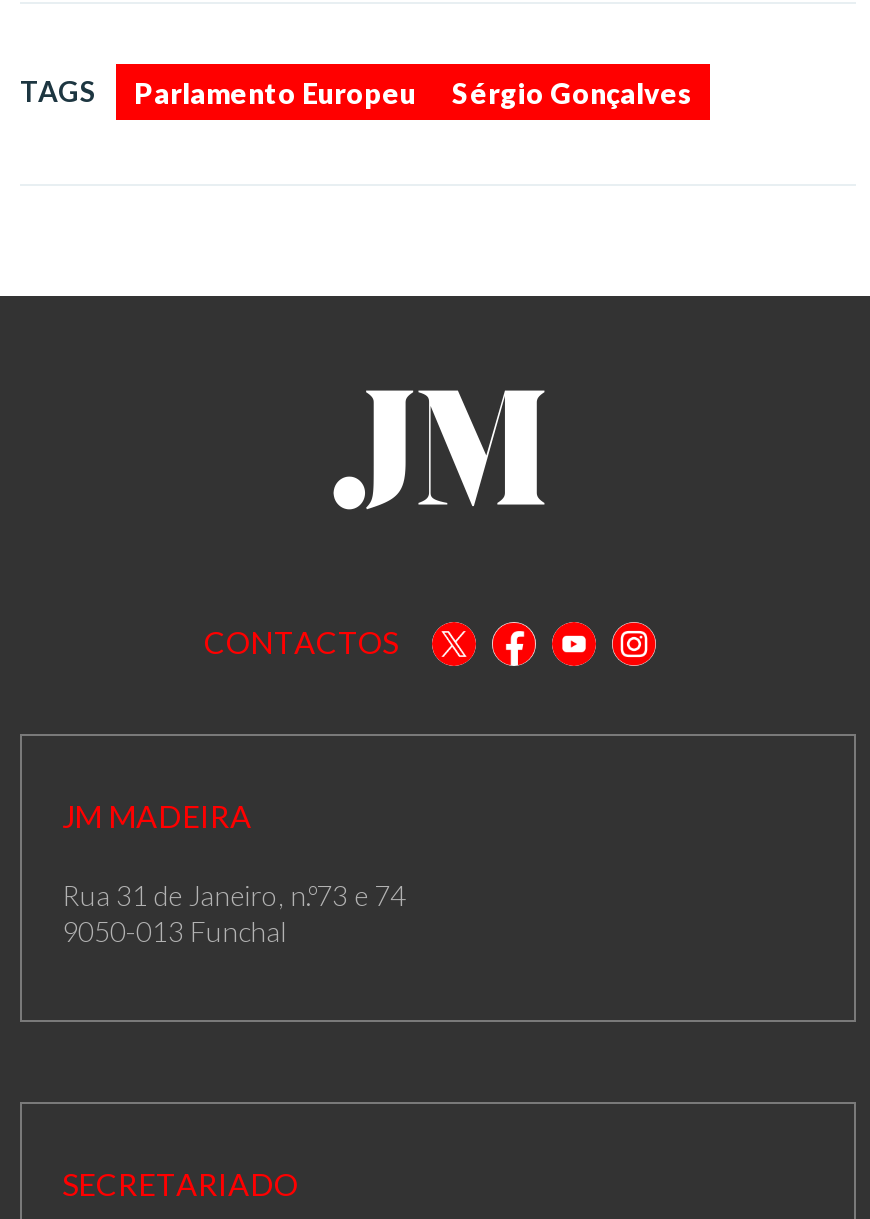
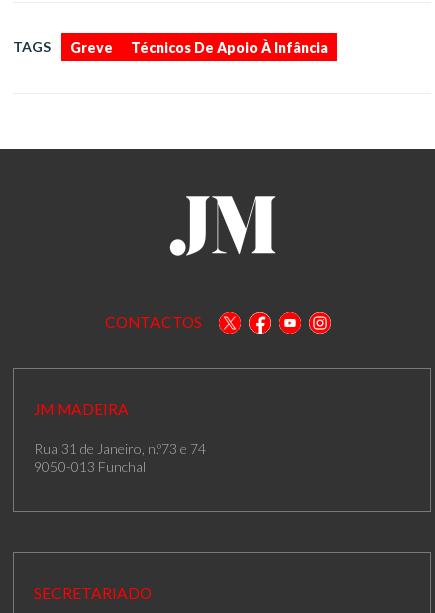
[134,77,416,111] Parlamento Europeu -> [70,39,113,56] Greve
[452,77,692,111] Sérgio Gonçalves -> [131,39,328,56] Técnicos De Apoio À Infância

